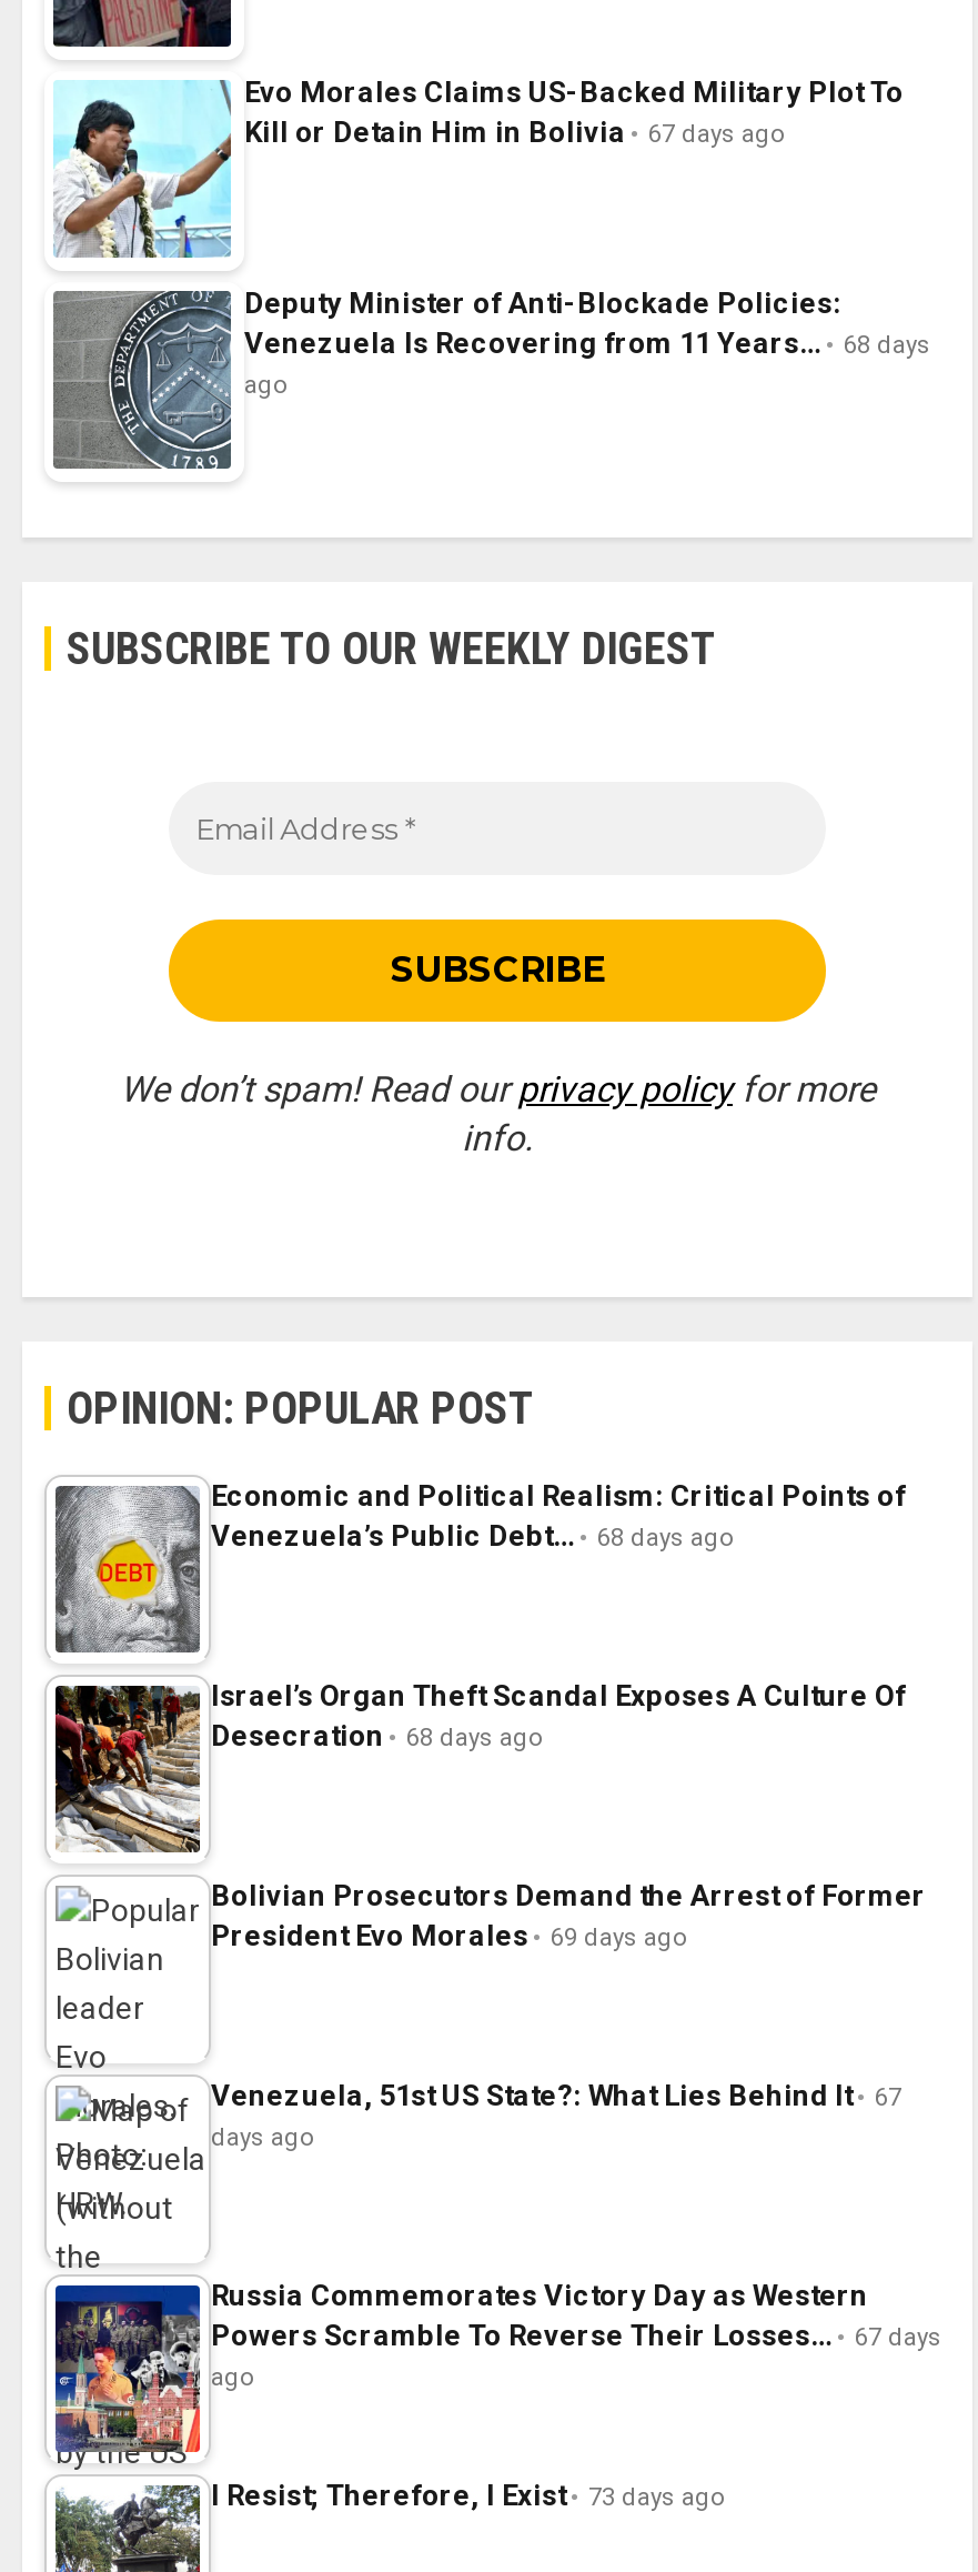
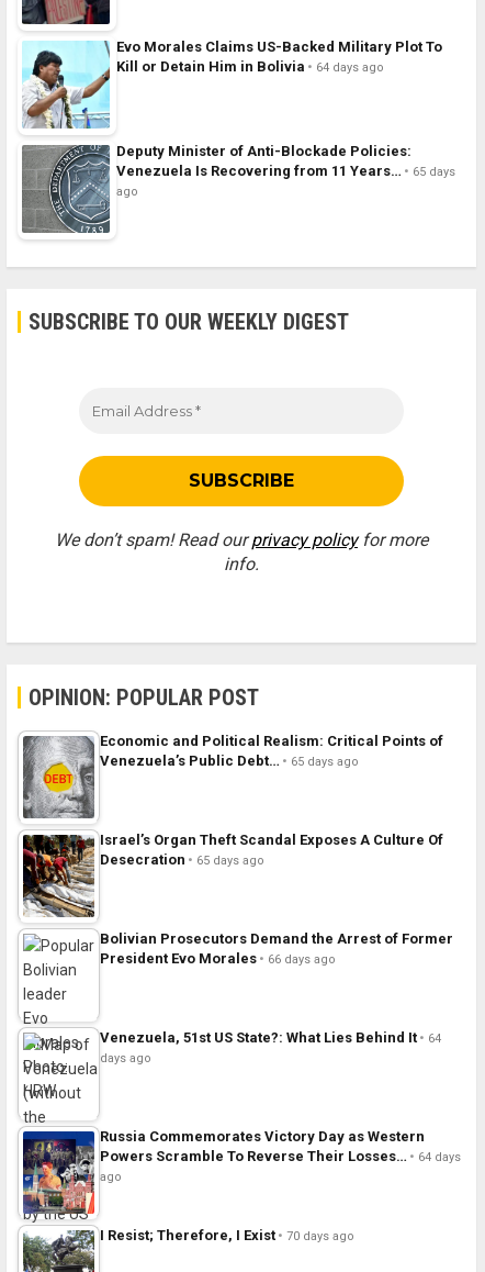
[244,117,786,150] Kill or Detain Him in Bolivia 67 days ago -> [116,58,384,74] Kill or Detain Him in Bolivia 64 days ago
[244,328,930,361] Venezuela Is Recovering from 11 Years… 68 days -> [116,162,455,179] Venezuela Is Recovering from 11 Years… 65 days
[211,1521,735,1554] Venezuela’s Public Debt… 68 days ago -> [100,752,359,768] Venezuela’s Public Debt… 65 days ago
[211,1720,544,1754] Desecration 68 days ago -> [100,851,264,867] Desecration 65 days ago
[211,1920,688,1954] President Evo Morales 69 days ago -> [100,950,336,966] President Evo Morales 66 days ago
[211,2080,901,2114] Venezuela, 51st US State?: What Lies Behind It 67 -> [100,1029,441,1045] Venezuela, 51st US State?: What Lies Behind It 64
[211,2320,941,2353] Powers Scramble To Reverse Their Losses… 67 days -> [100,1147,461,1164] Powers Scramble To Reverse Their Losses… 64 days
[211,2480,726,2513] I Resist; Therefore, I Exist 73 days ago -> [100,1227,354,1243] I Resist; Therefore, I Exist 70 days ago

